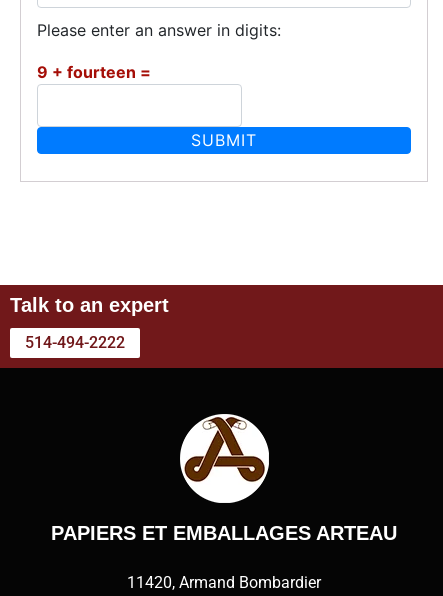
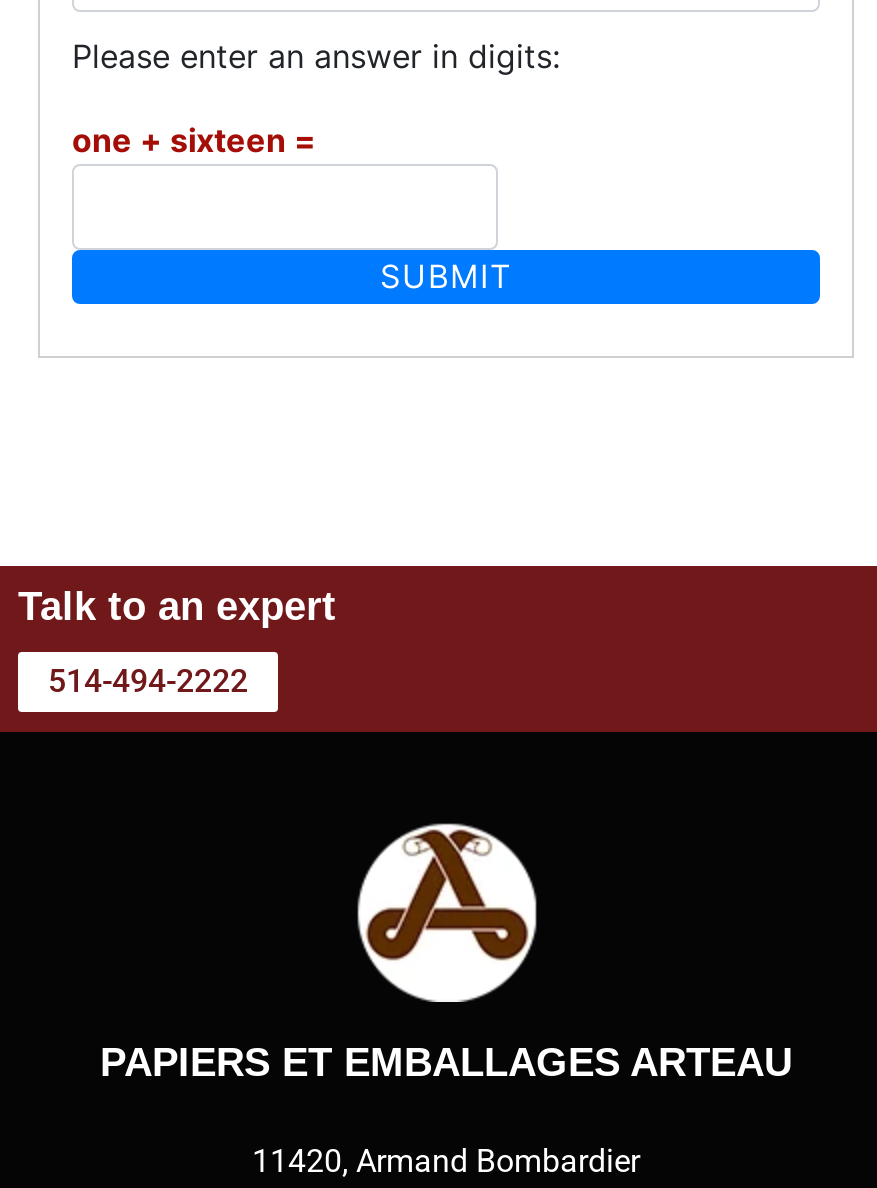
[37,62,151,82] 9 + fourteen = -> [72,119,316,159] one + sixteen =

